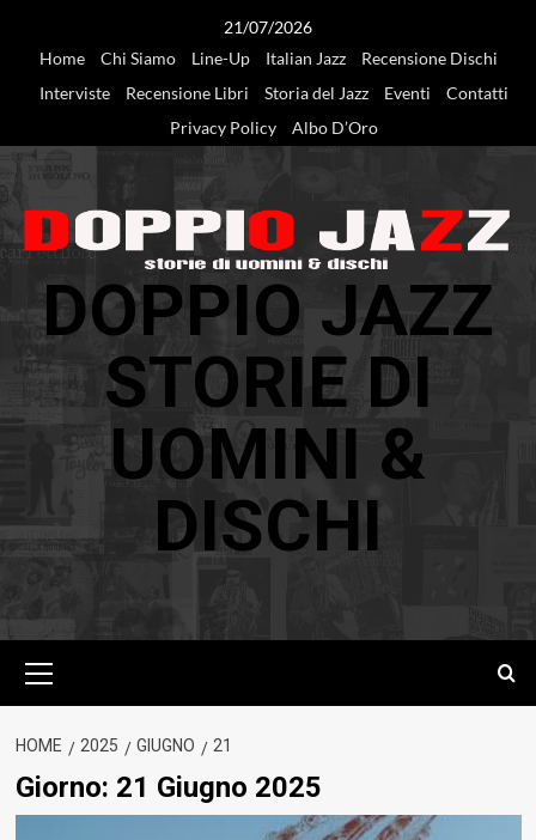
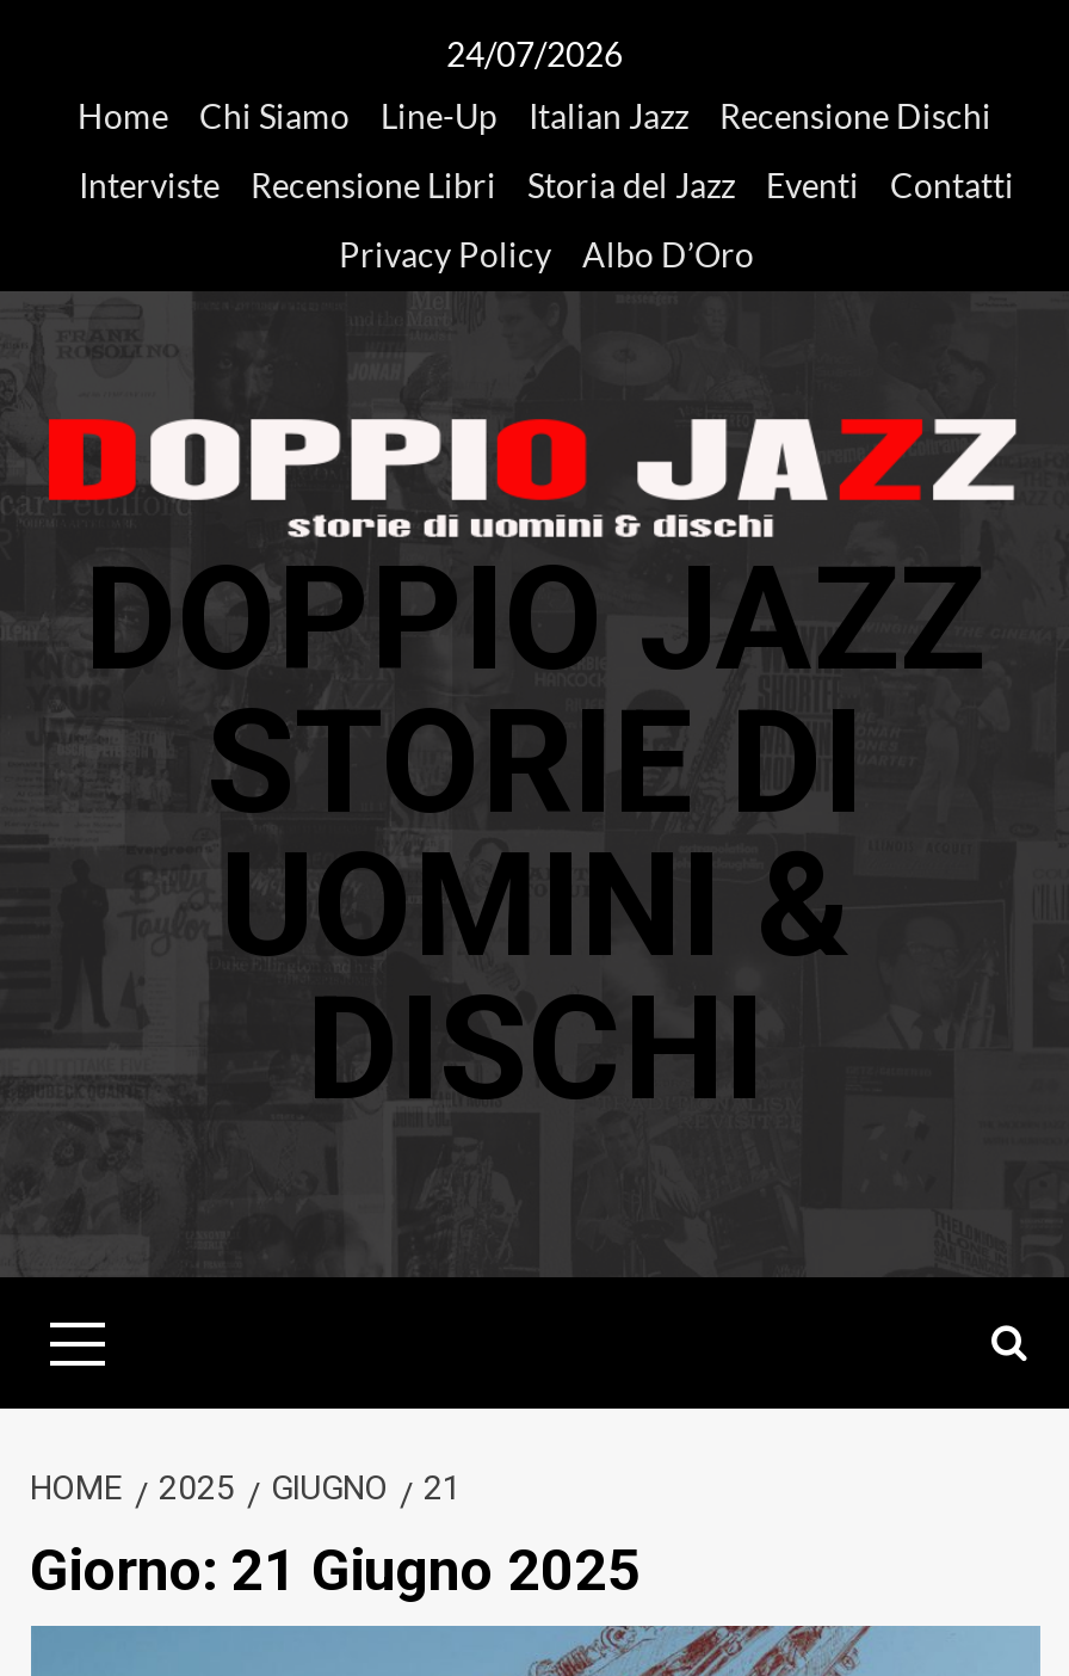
[224,17,312,37] 21/07/2026 -> [446,33,623,74] 24/07/2026

